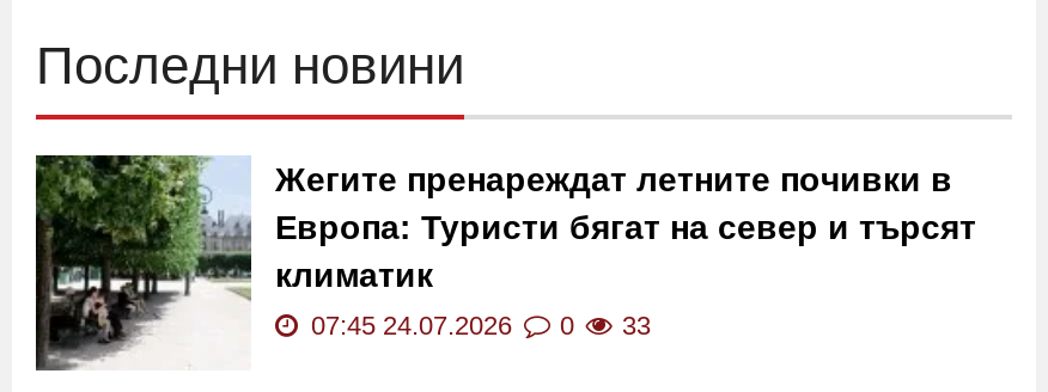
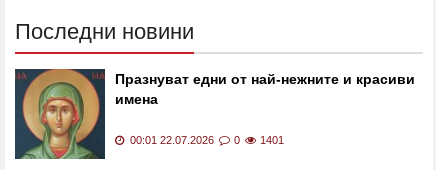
[36,153,976,370] [image] | Жегите пренареждат летните почивки в | Европа: Туристи бягат на север и търсят | климатик | 07:45 24.07.2026 -> [15,68,415,160] [image] | Празнуват едни от най-нежните и красиви | имена | 00:01 22.07.2026
[615,311,651,340] 33 -> [257,134,284,146] 1401

